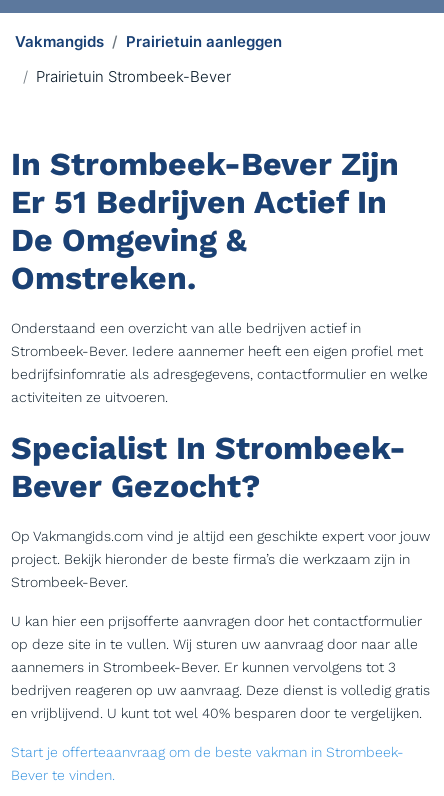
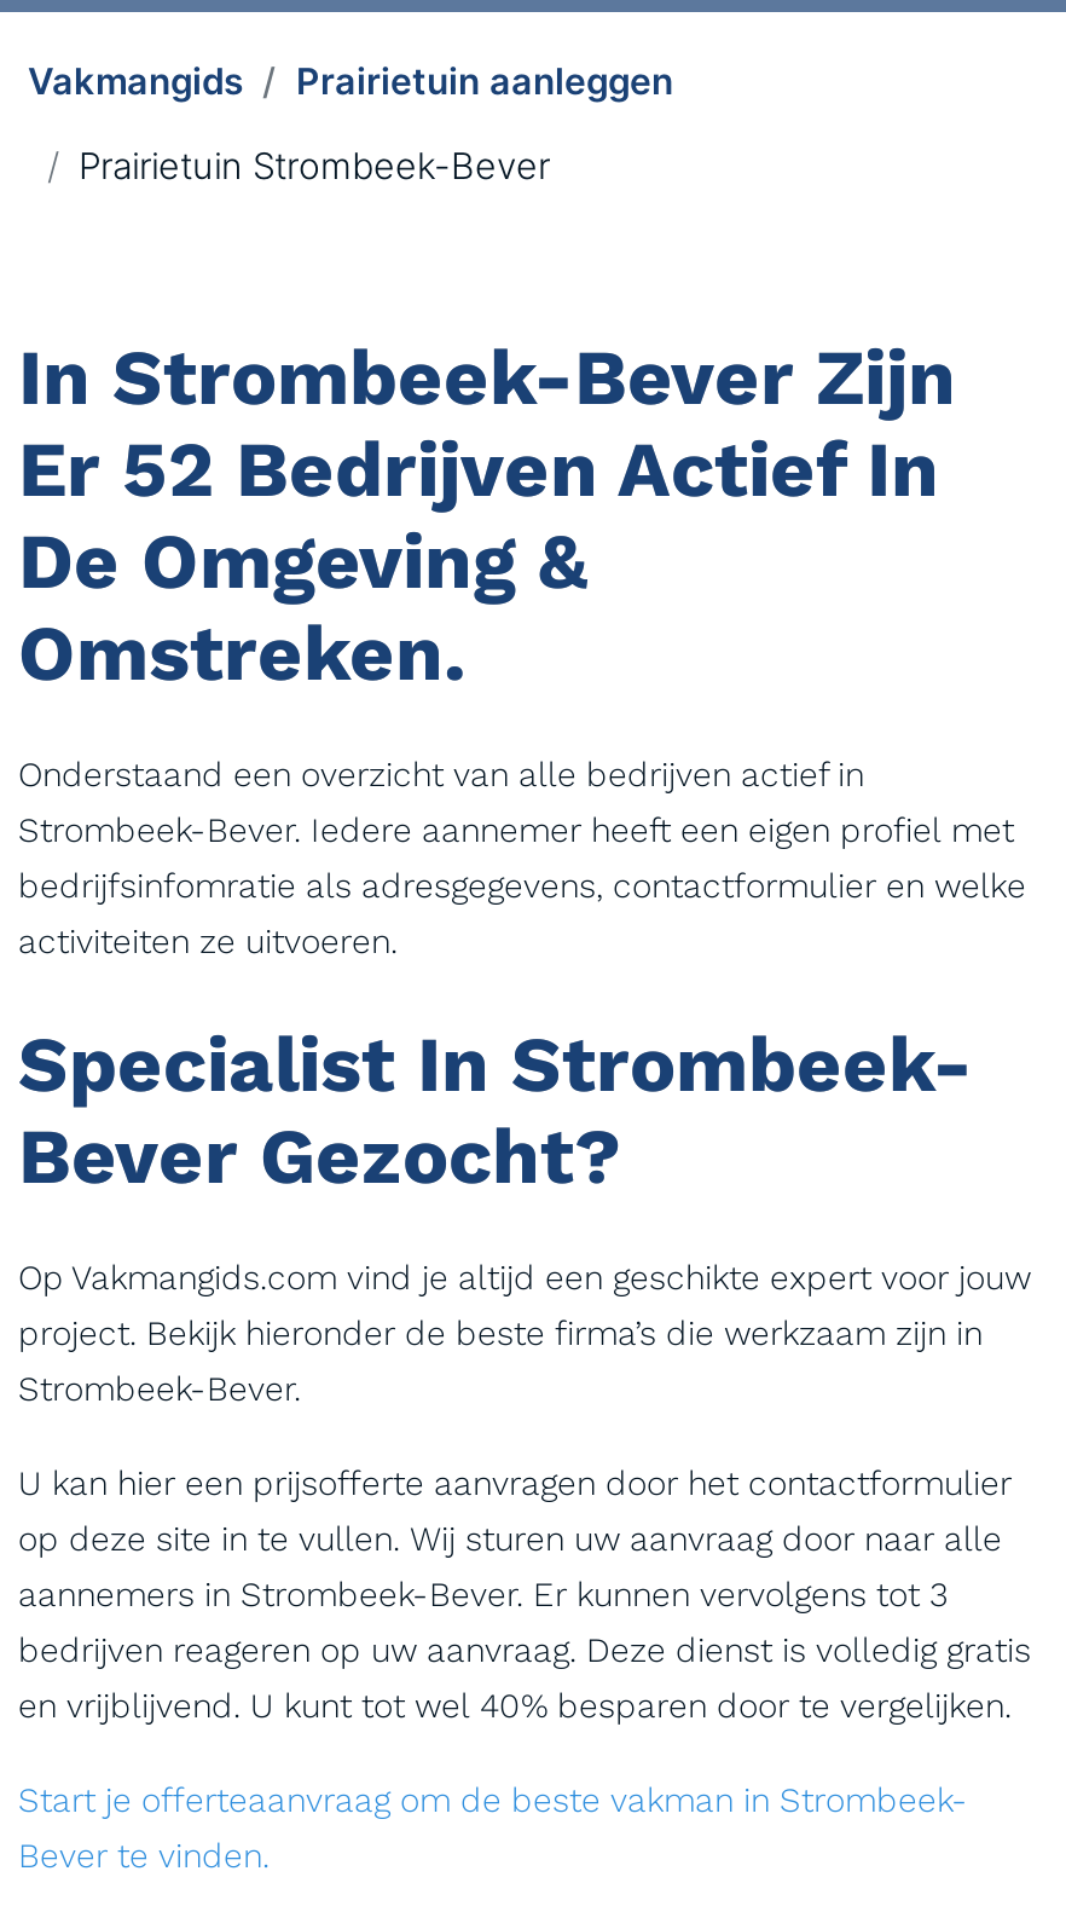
[11,183,387,221] Er 51 Bedrijven Actief In -> [18,423,939,514] Er 52 Bedrijven Actief In

